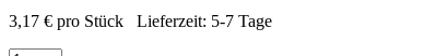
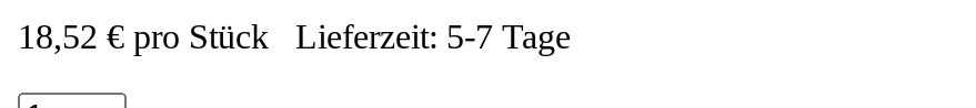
[9,12,272,30] 3,17 € pro Stück Lieferzeit: 5-7 Tage -> [18,17,571,55] 18,52 € pro Stück Lieferzeit: 5-7 Tage

